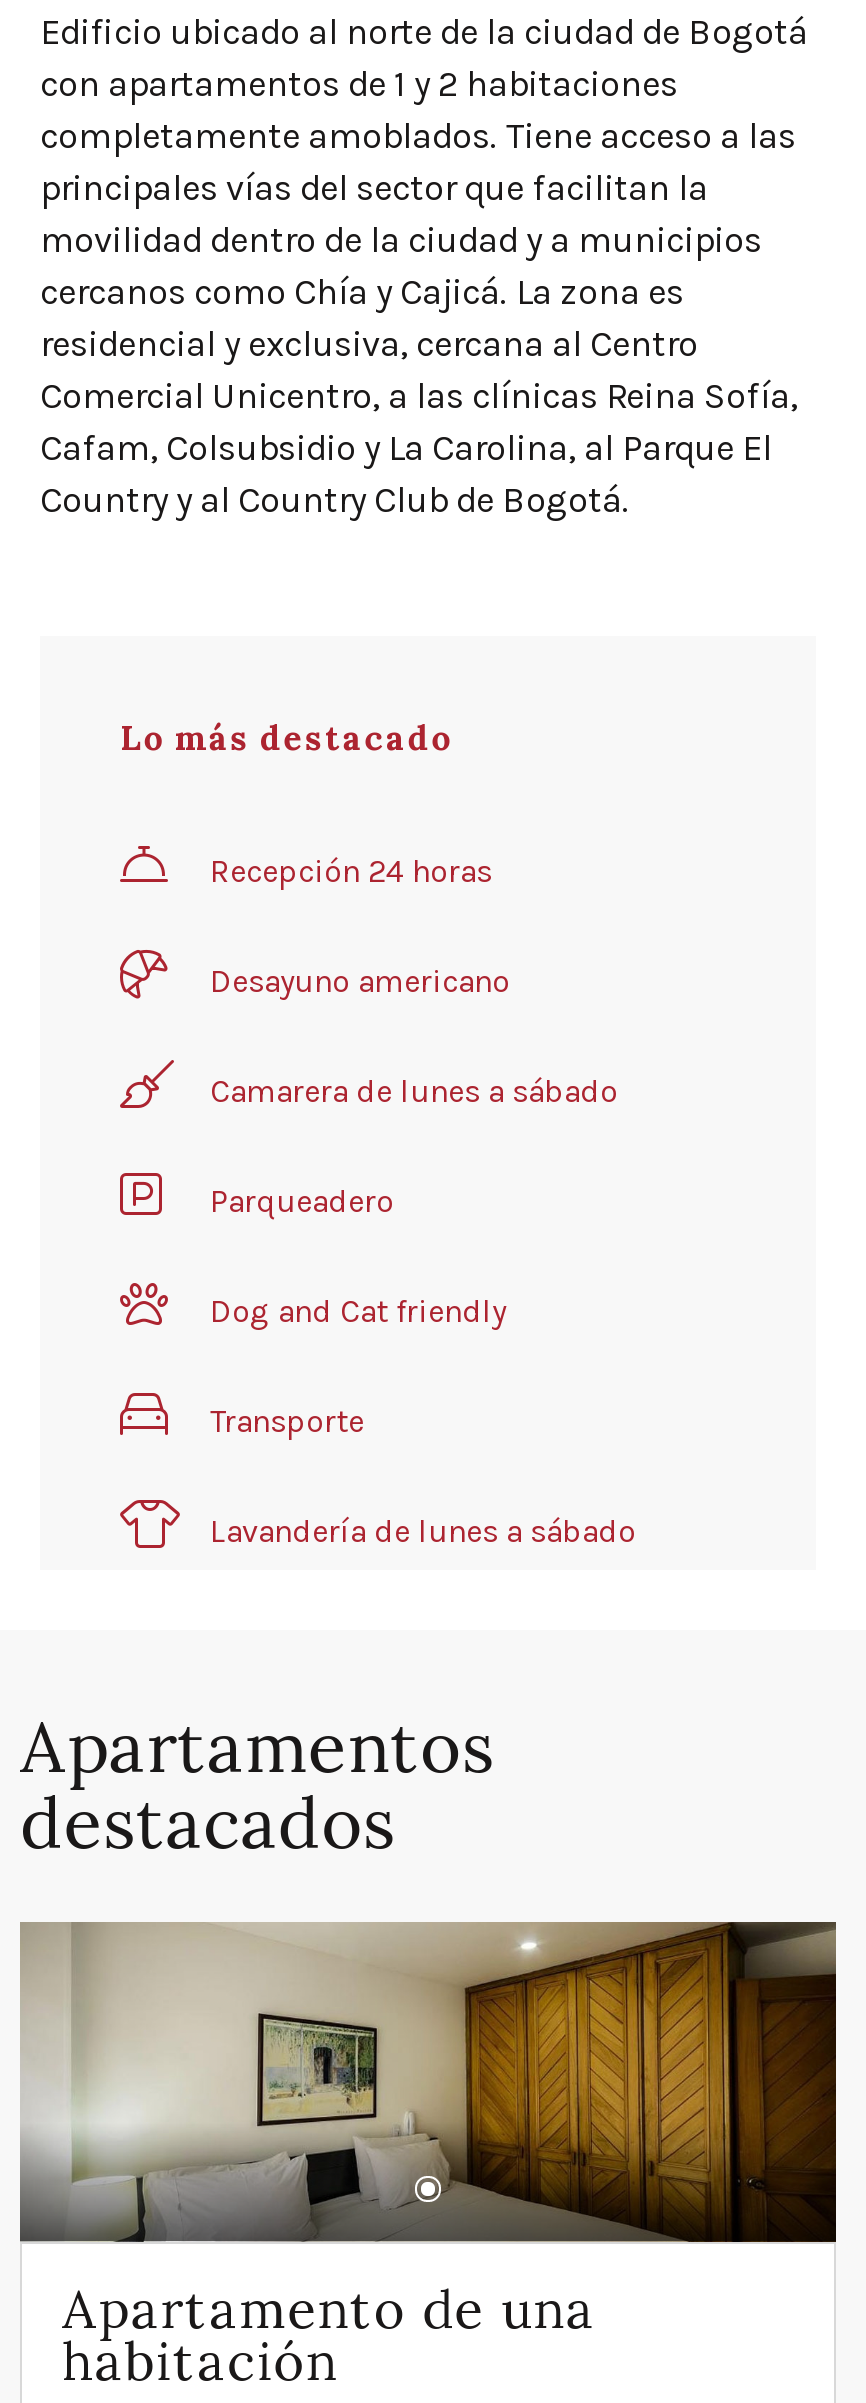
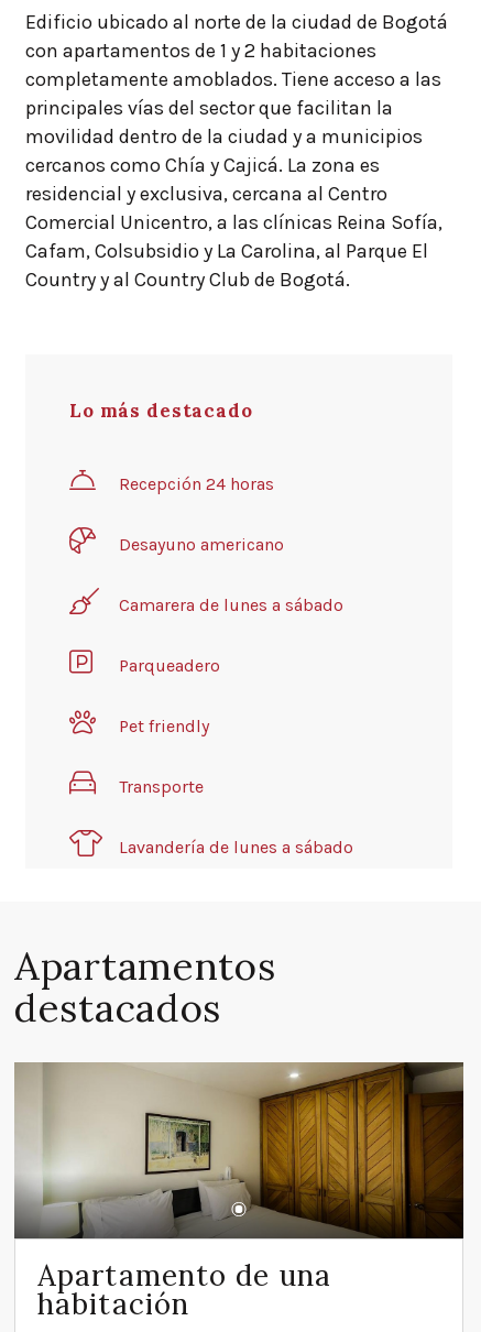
[210,1291,506,1329] Dog and Cat friendly -> [119,715,209,736] Pet friendly

